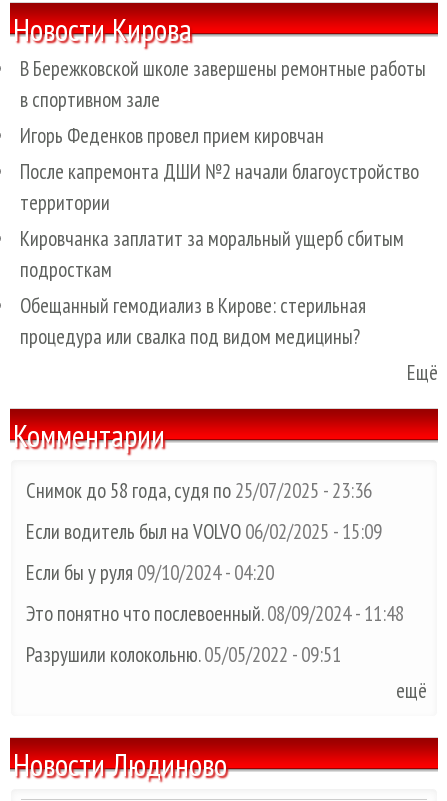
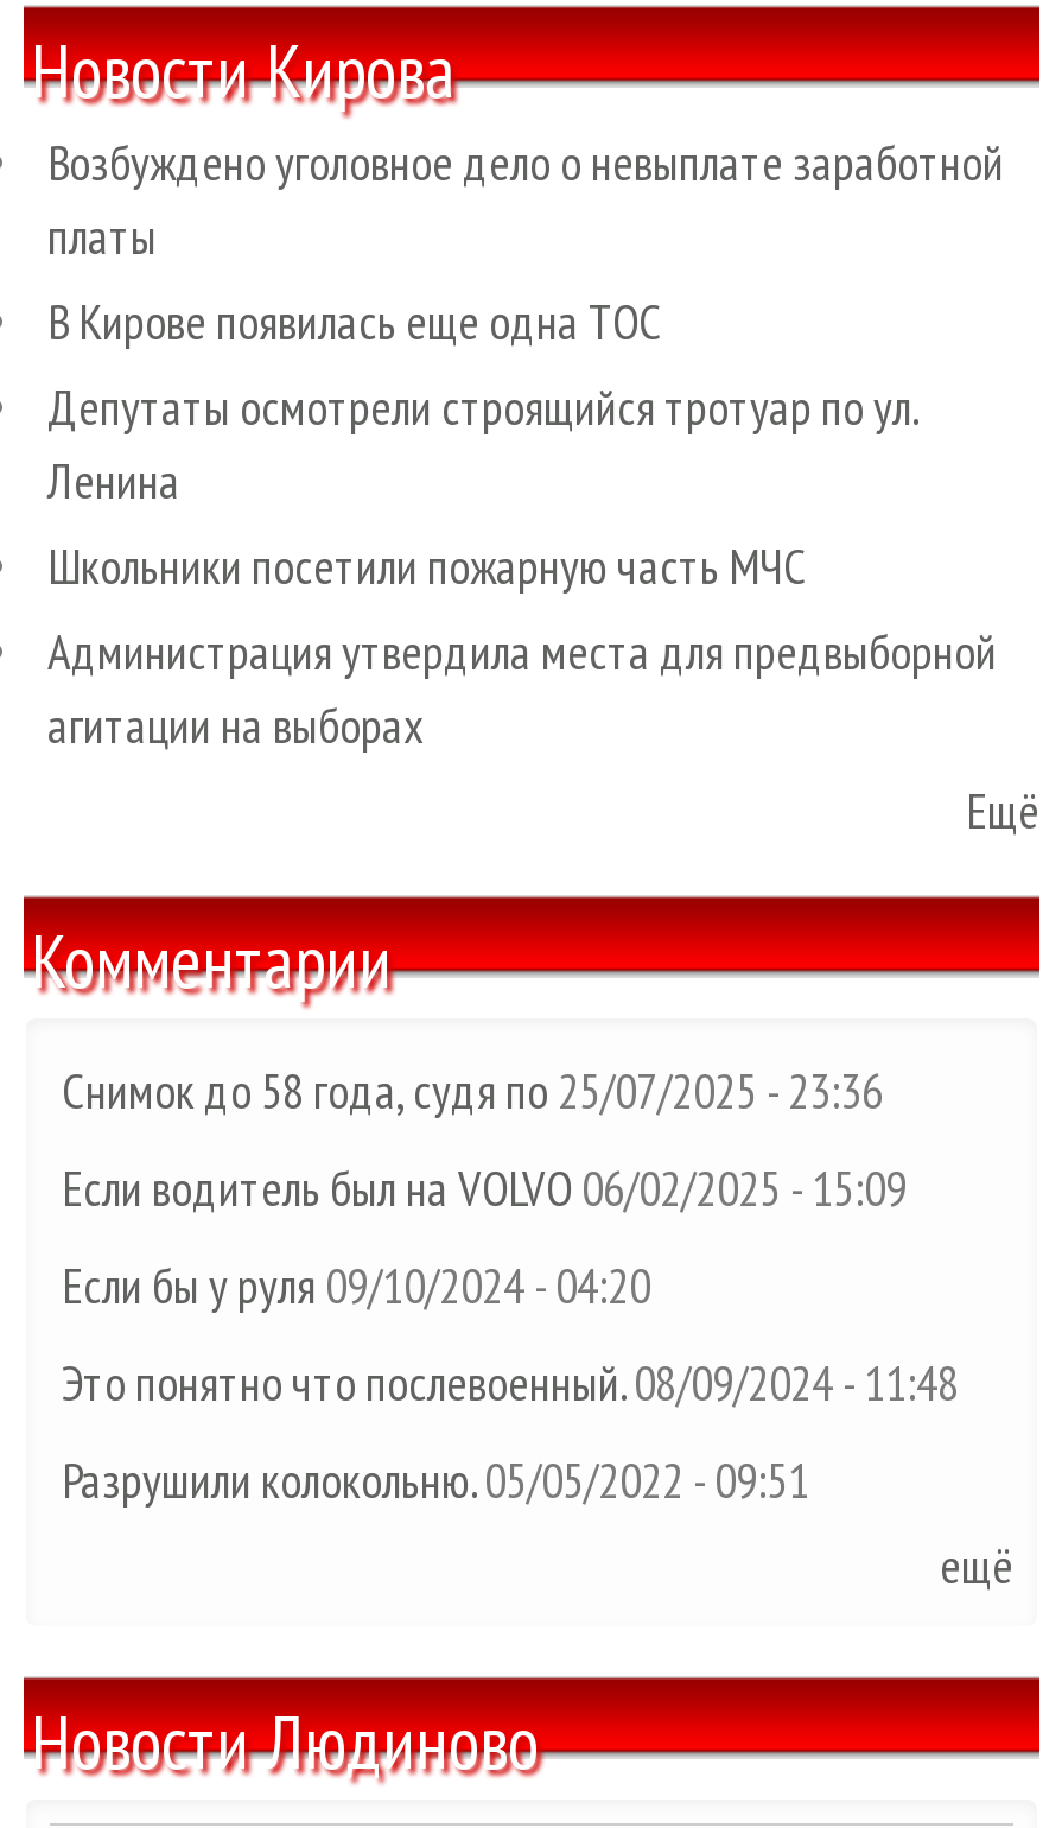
[20,55,426,350] В Бережковской школе завершены ремонтные работы | в спортивном зале | Игорь Феденков провел прием кировчан | После капремонта ДШИ №2 начали благоустройство | территории | Кировчанка заплатит за моральный ущерб сбитым | подросткам | Обещанный гемодиализ в Кирове: стерильная | процедура или свалка под видом медицины? -> [47,131,1004,757] Возбуждено уголовное дело о невыплате заработной | платы | В Кирове появилась еще одна ТОС | Депутаты осмотрели строящийся тротуар по ул. | Ленина | Школьники посетили пожарную часть МЧС | Администрация утвердила места для предвыборной | агитации на выборах

